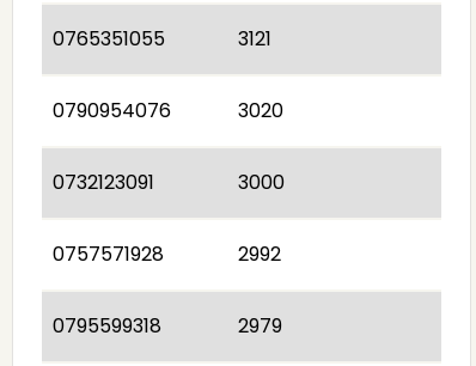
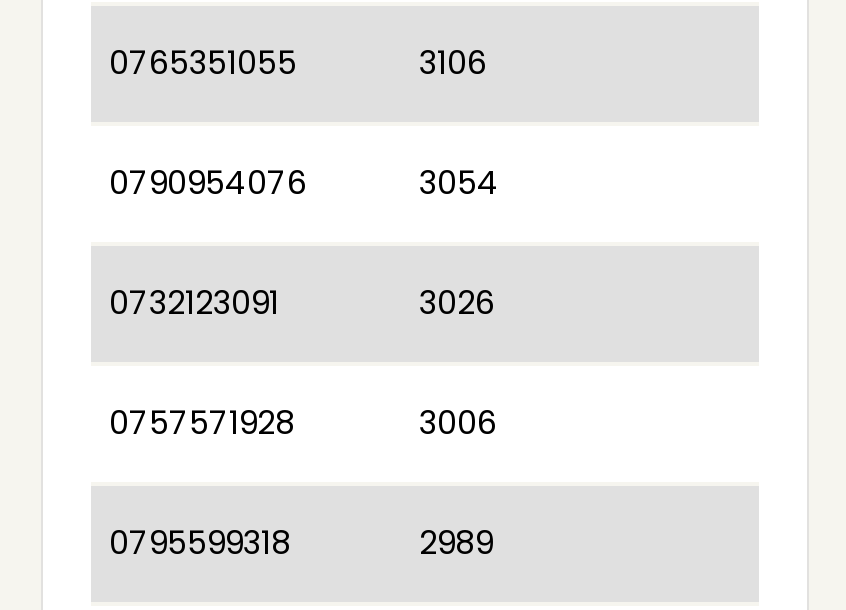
[238,25,271,53] 3121 -> [419,40,487,86] 3106
[238,97,283,124] 3020 -> [419,160,499,206] 3054
[238,169,285,196] 3000 -> [419,280,495,326] 3026
[238,240,281,268] 2992 -> [419,400,497,446] 3006
[238,312,282,340] 2979 -> [419,520,493,566] 2989

